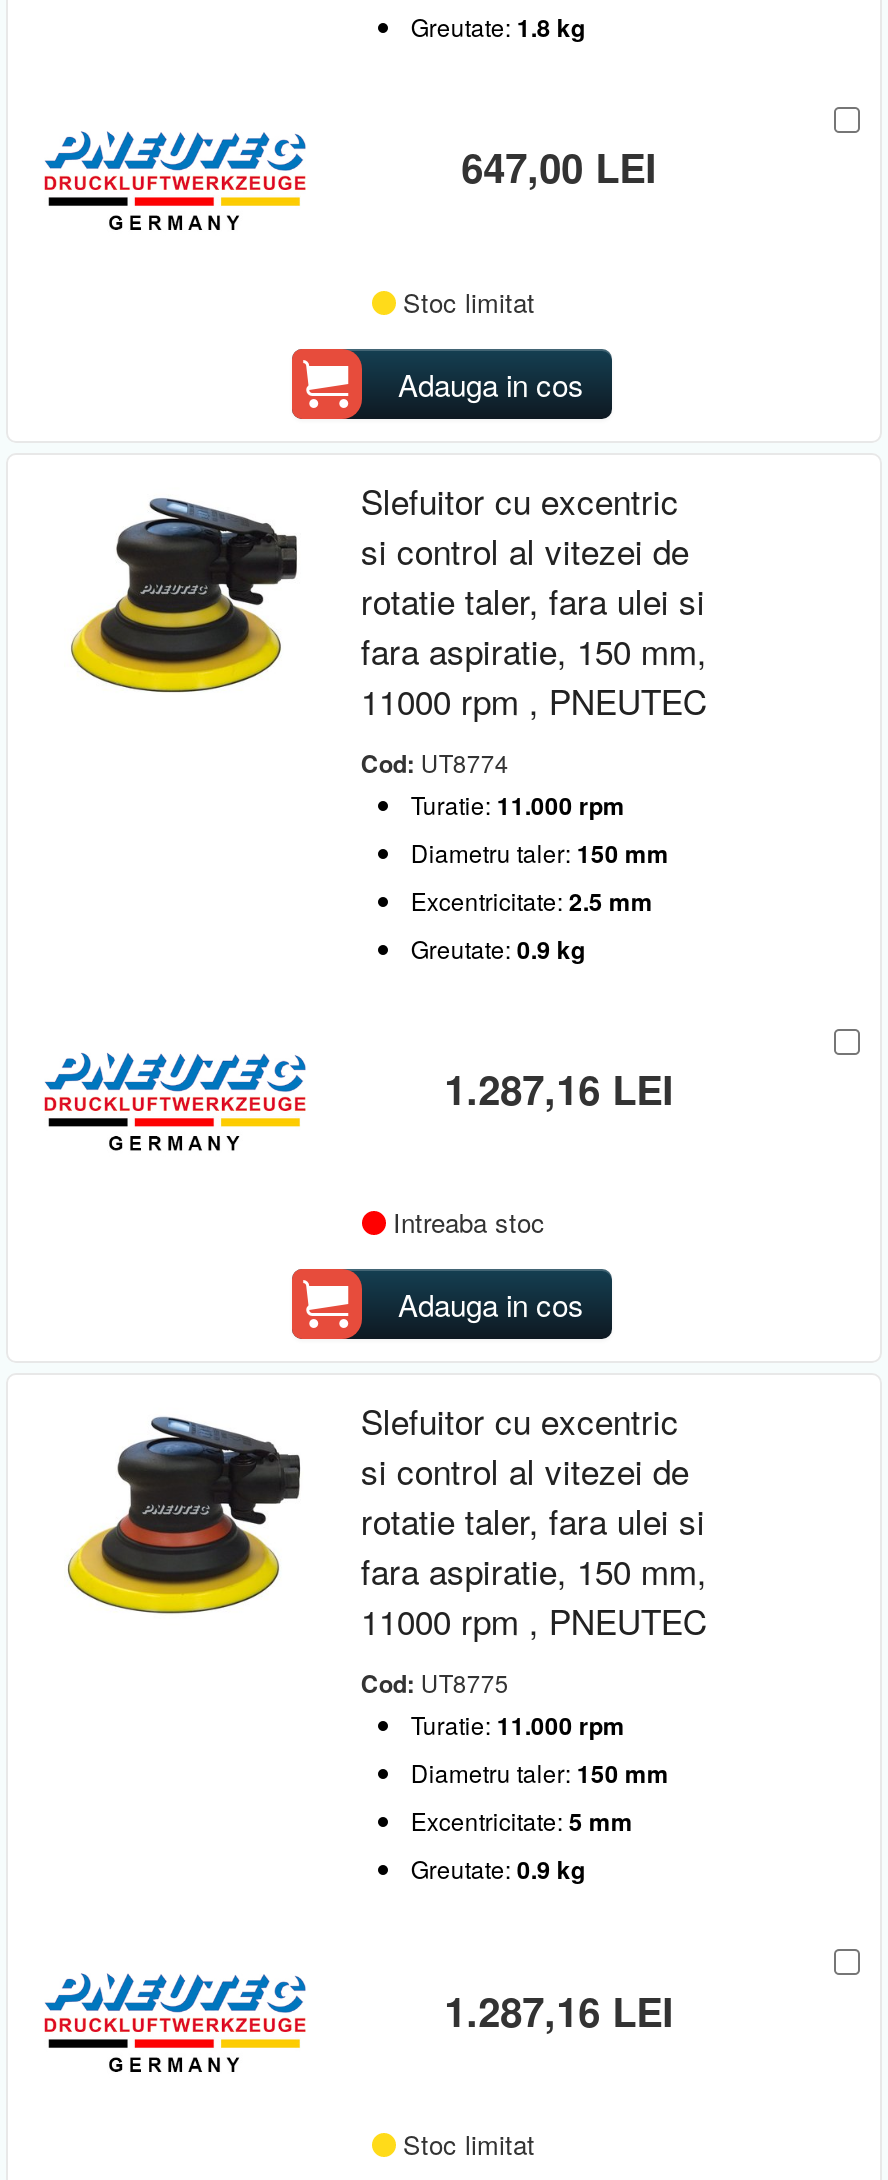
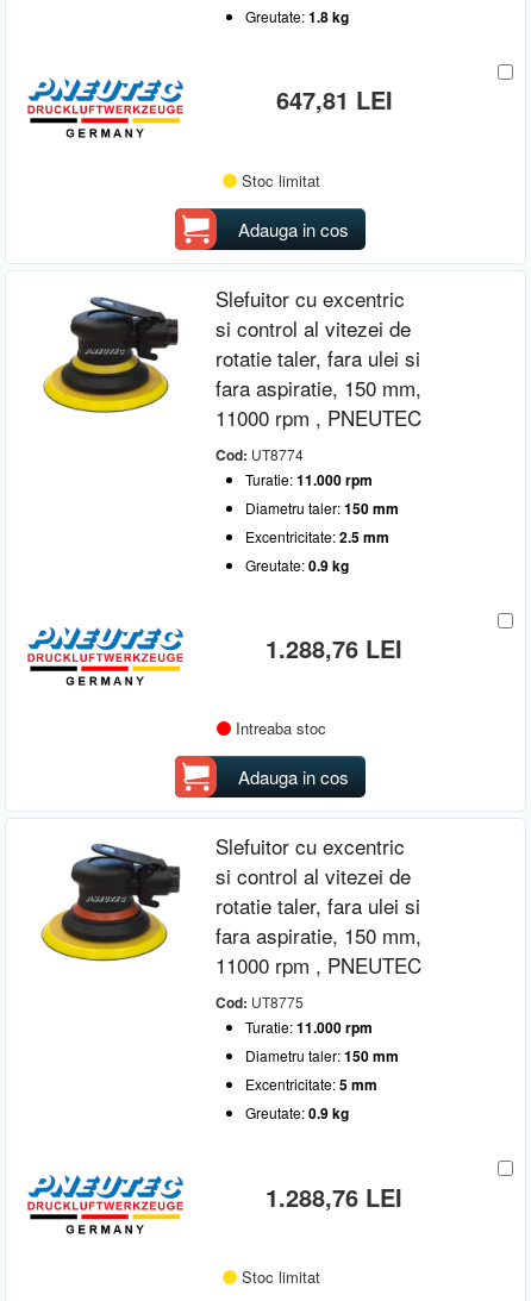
[461,137,657,195] 647,00 LEI -> [276,82,393,117] 647,81 LEI
[444,1059,674,1117] 1.287,16 LEI -> [266,631,403,665] 1.288,76 LEI
[444,1981,674,2039] 1.287,16 LEI -> [266,1179,403,1214] 1.288,76 LEI

